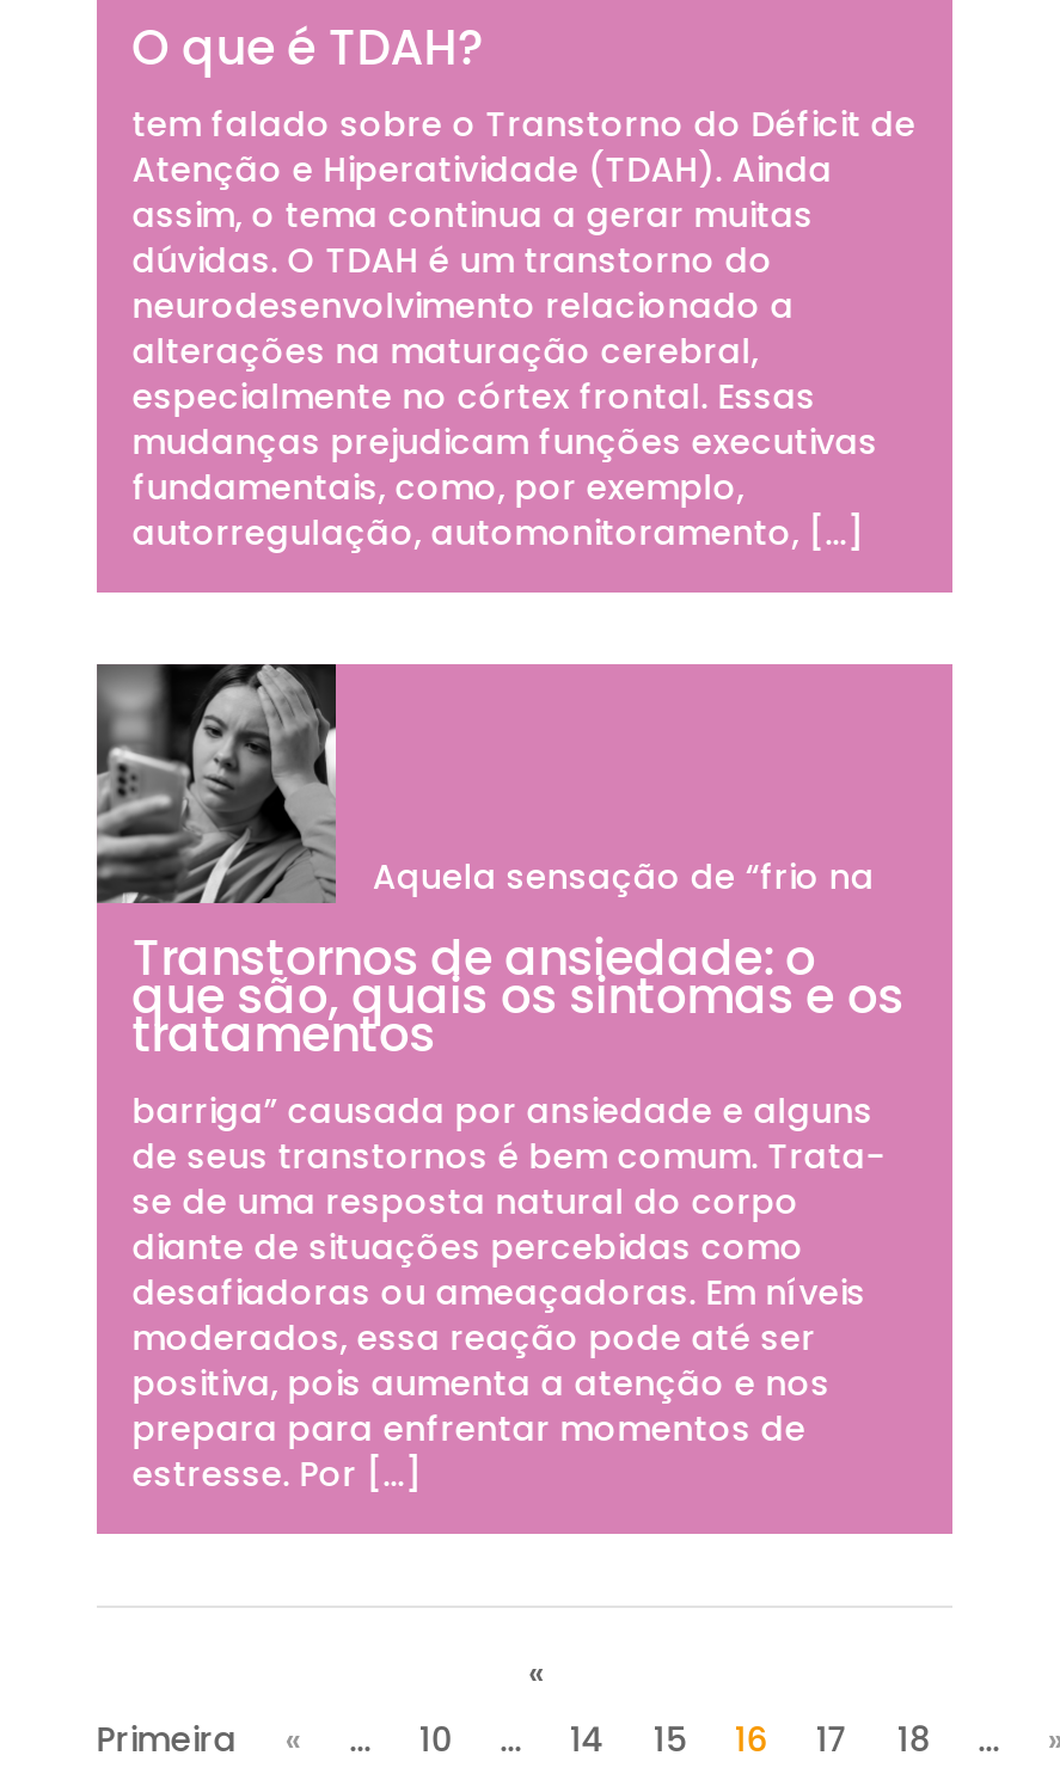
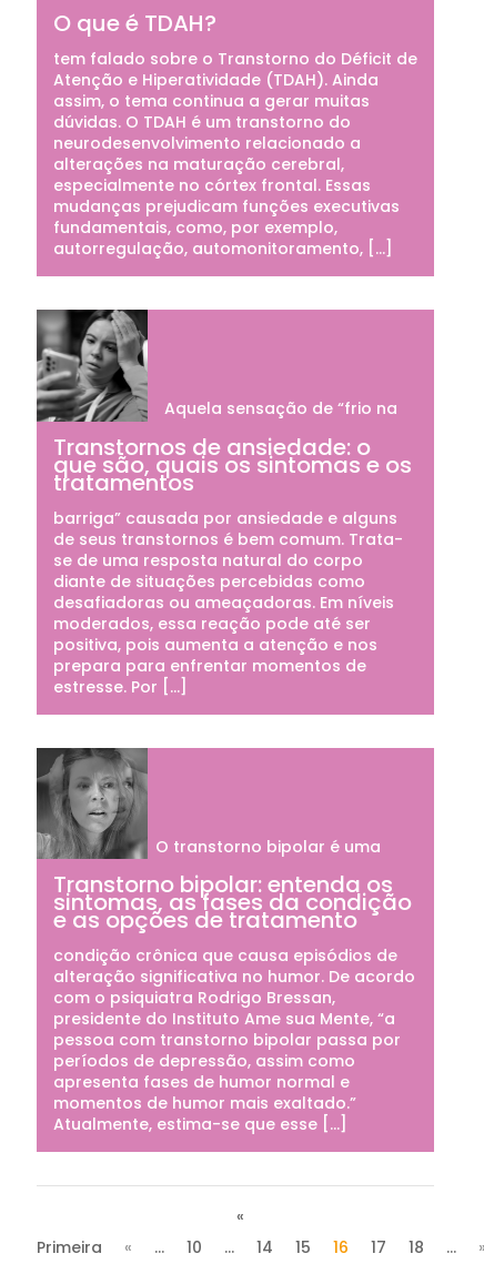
none -> [37,747,381,860] [image] | O transtorno bipolar é uma
none -> [53,869,412,936] Transtorno bipolar: entenda os | sintomas, as fases da condição | e as opções de tratamento
none -> [53,945,415,1135] condição crônica que causa episódios de | alteração significativa no humor. De acordo | com o psiquiatra Rodrigo Bressan, | presidente do Instituto Ame sua Mente, “a | pessoa com transtorno bipolar passa por | períodos de depressão, assim como | apresenta fases de humor normal e | momentos de humor mais exaltado.” | Atualmente, estima-se que esse […]

